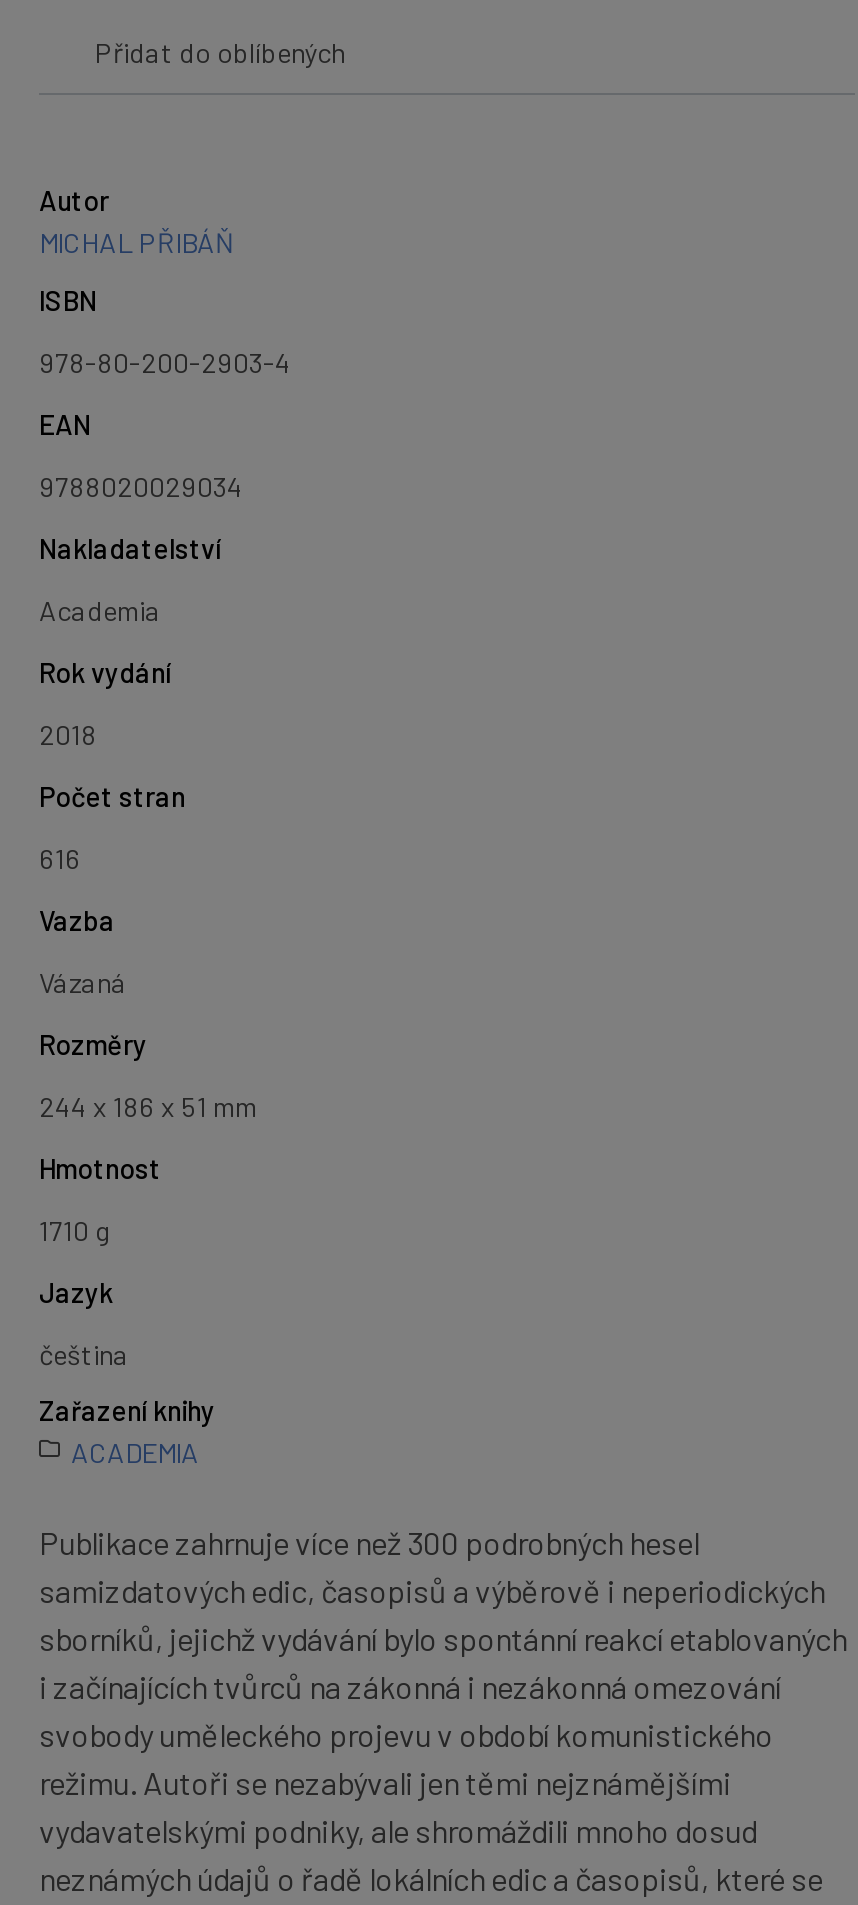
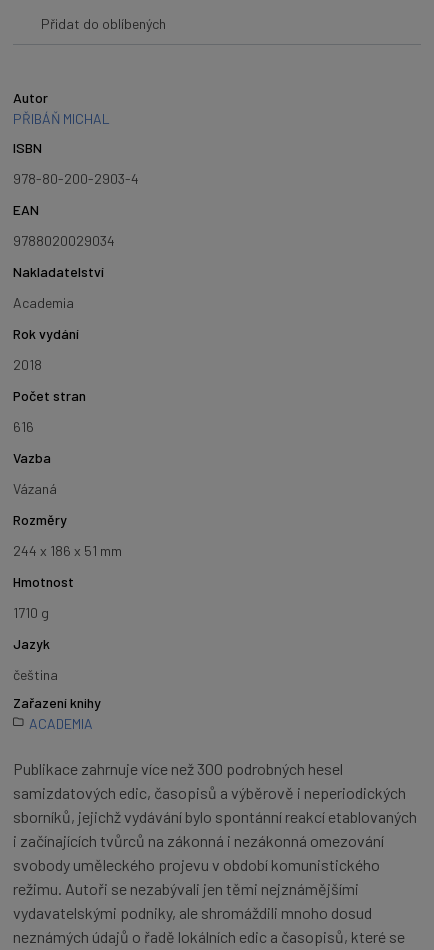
[39,226,233,260] MICHAL PŘIBÁŇ -> [13,110,110,127] PŘIBÁŇ MICHAL

